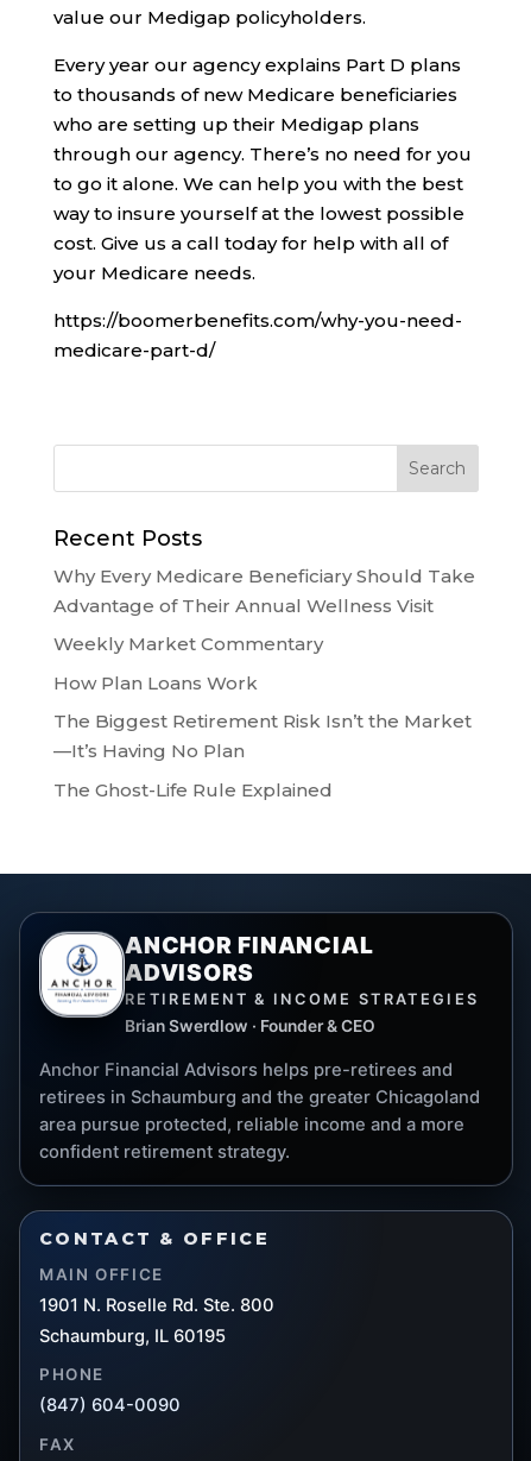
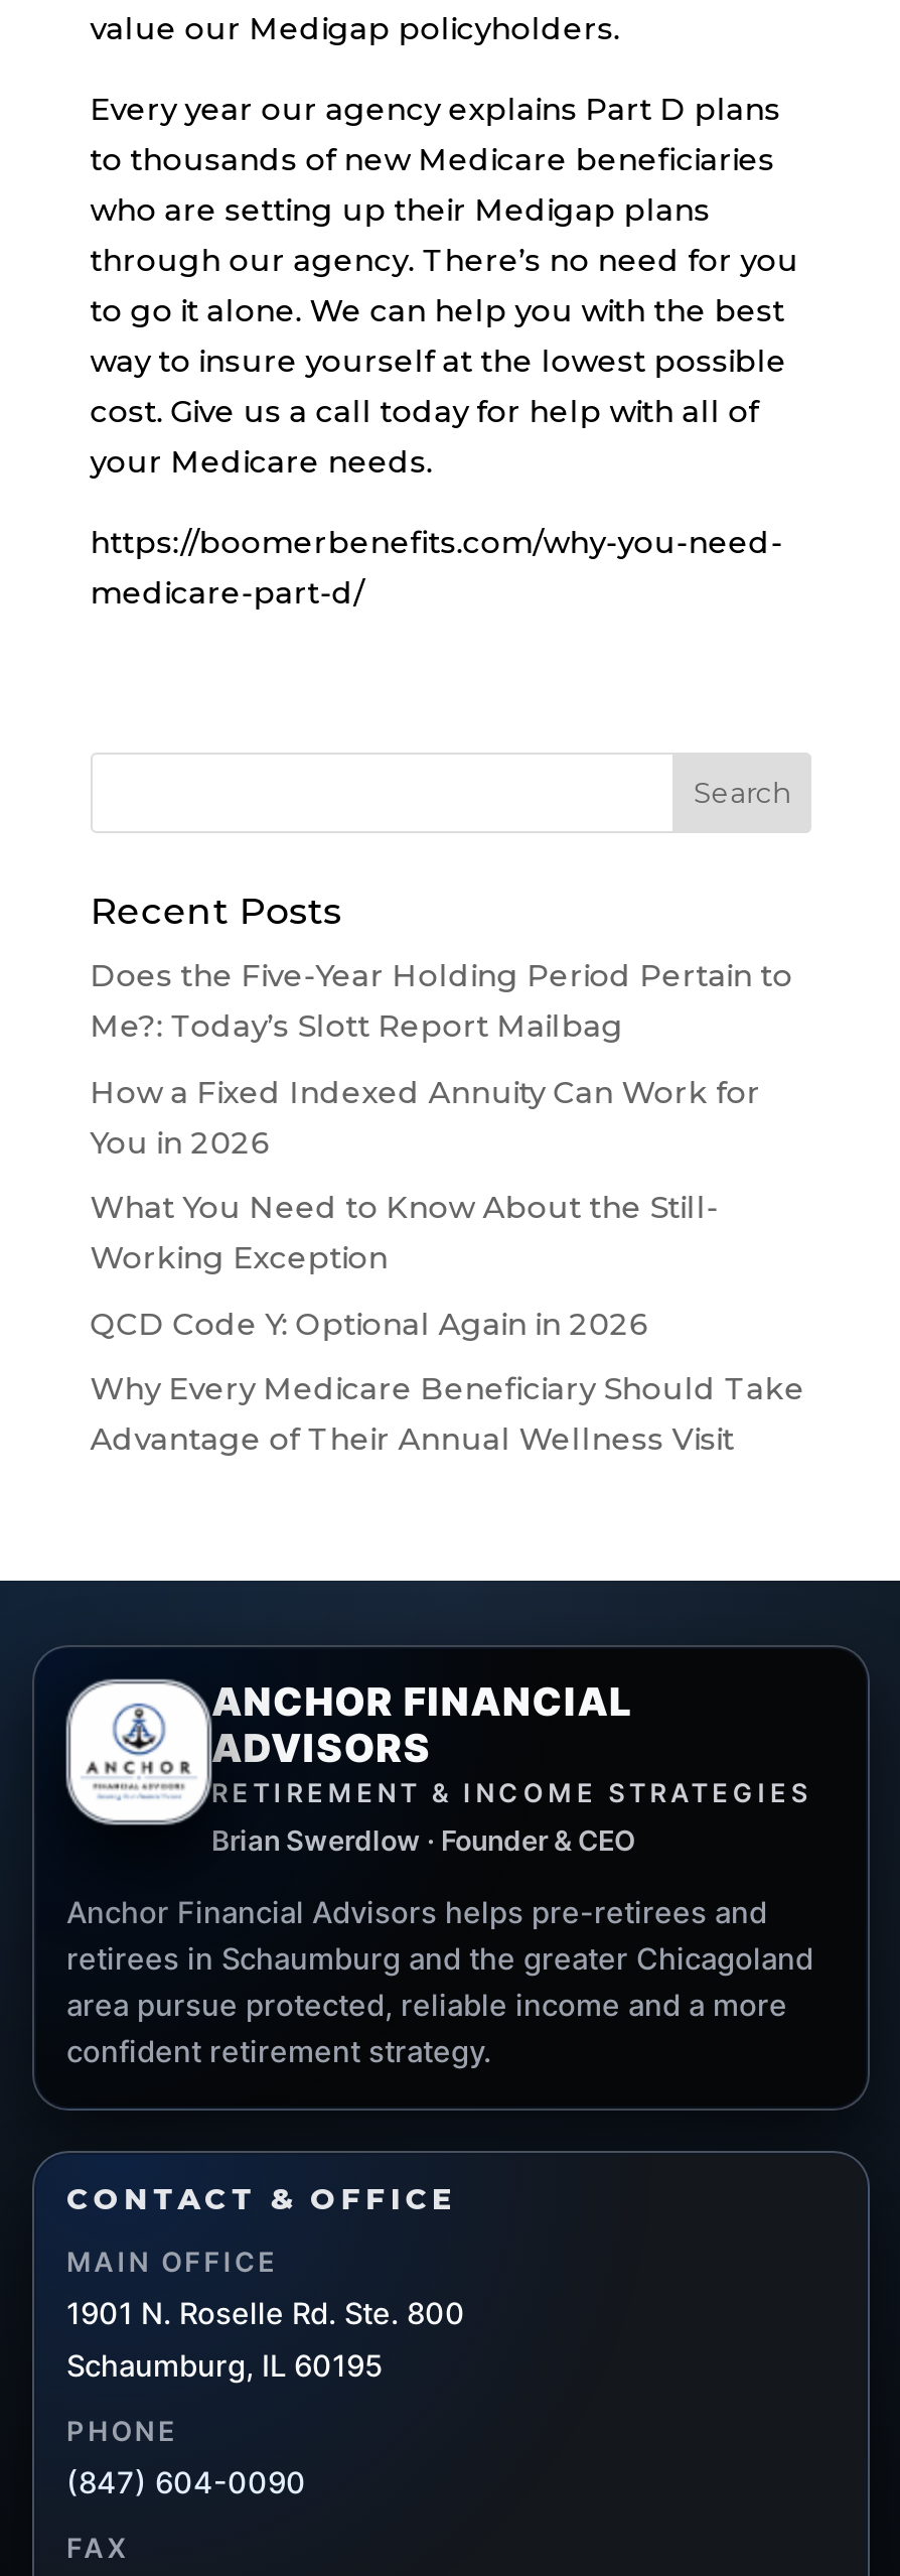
none -> [90,956,793,1342] Does the Five-Year Holding Period Pertain to | Me?: Today’s Slott Report Mailbag | How a Fixed Indexed Annuity Can Work for | You in 2026 | What You Need to Know About the Still- | Working Exception | QCD Code Y: Optional Again in 2026
moved [53,564,475,617] -> [90,1370,805,1458]: Why Every Medicare Beneficiary Should Take | Advantage of Their Annual Wellness Visit
[53,633,471,801] Weekly Market Commentary | How Plan Loans Work | The Biggest Retirement Risk Isn’t the Market | —It’s Having No Plan | The Ghost-Life Rule Explained -> none

